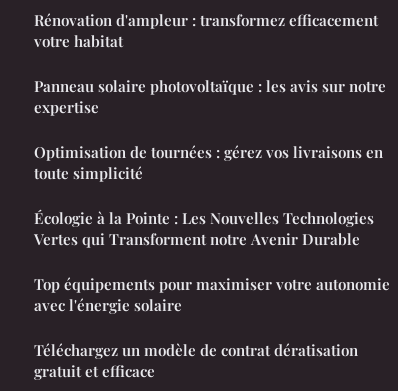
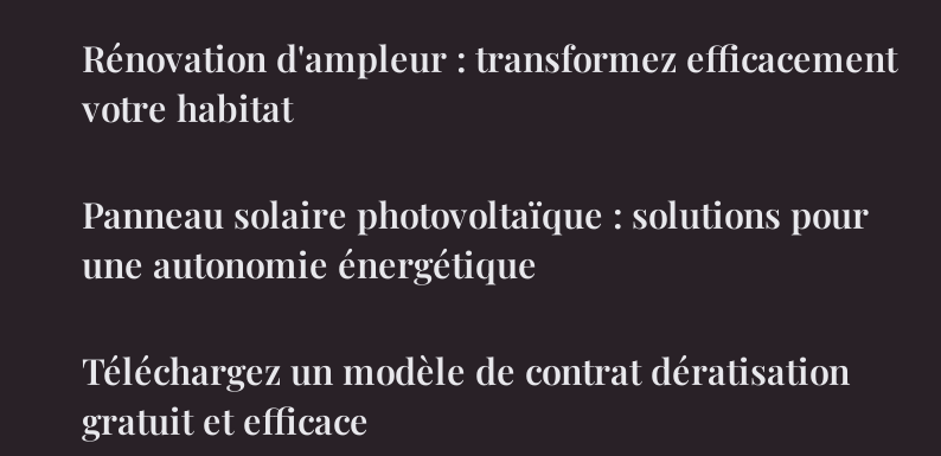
[34,76,390,315] Panneau solaire photovoltaïque : les avis sur notre | expertise | Optimisation de tournées : gérez vos livraisons en | toute simplicité | Écologie à la Pointe : Les Nouvelles Technologies | Vertes qui Transforment notre Avenir Durable | Top équipements pour maximiser votre autonomie | avec l'énergie solaire -> [82,191,869,288] Panneau solaire photovoltaïque : solutions pour | une autonomie énergétique

